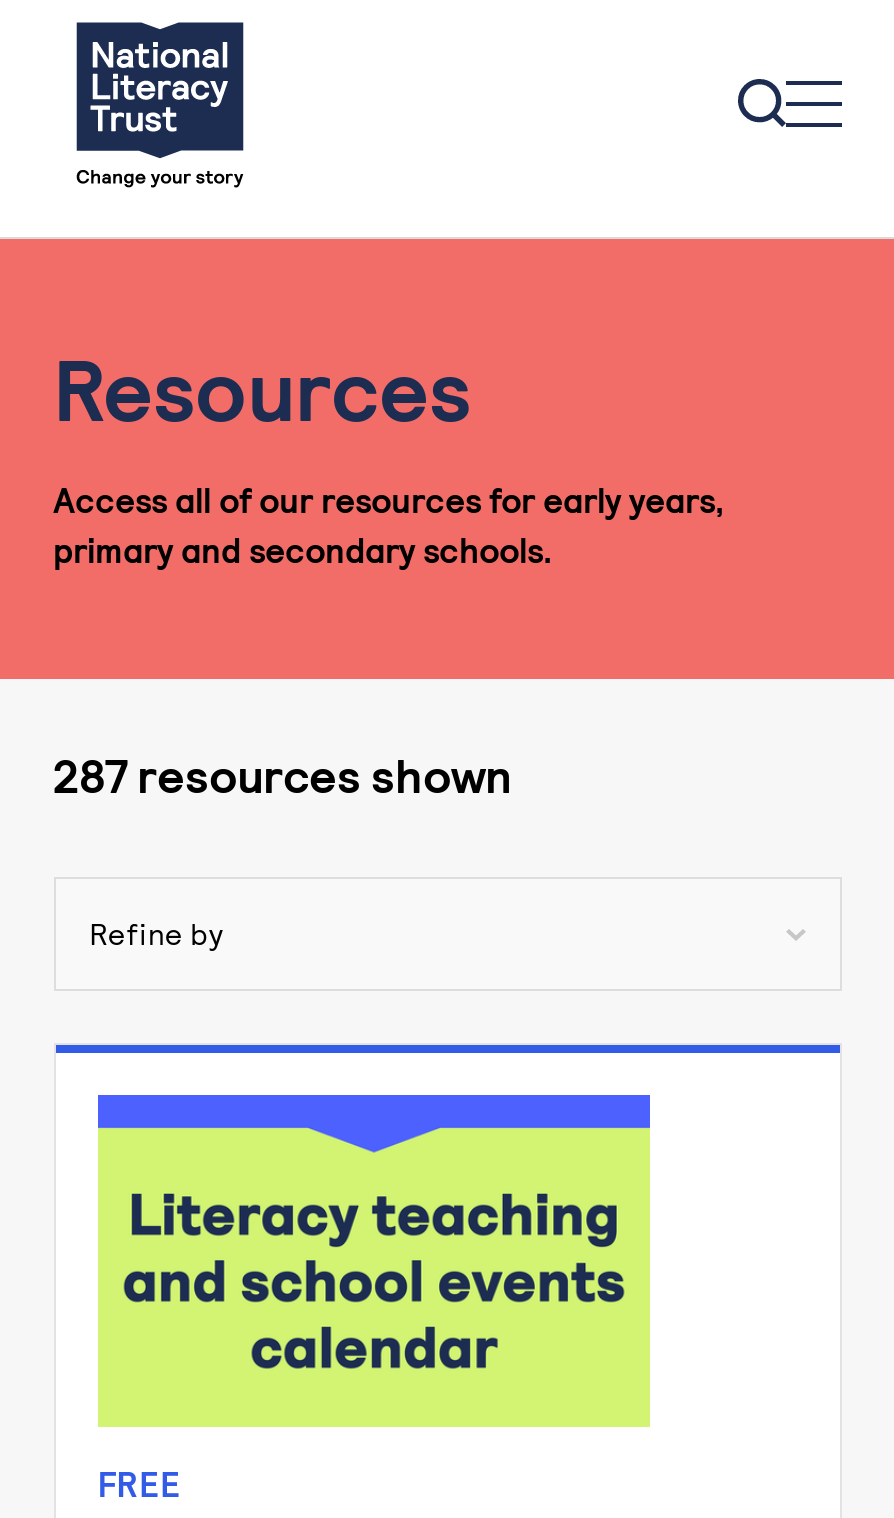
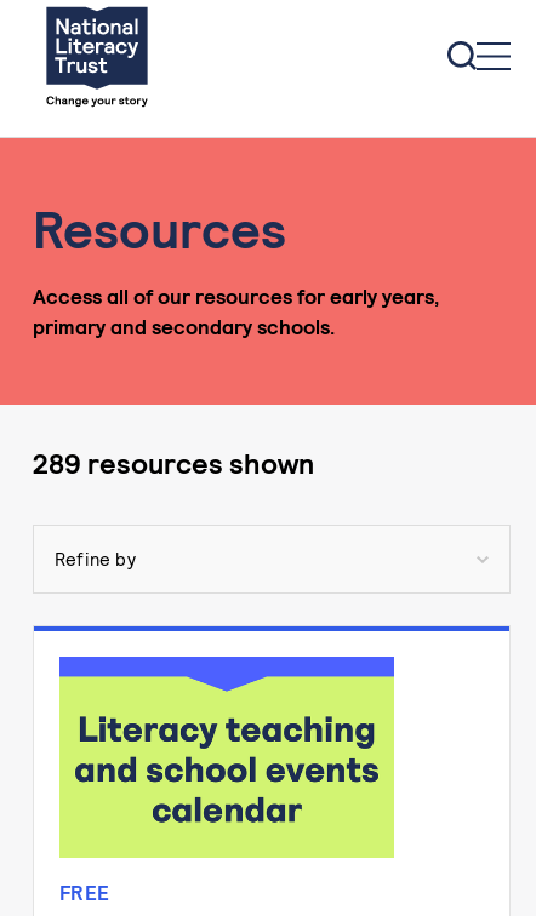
[53,747,511,807] 287 resources shown -> [32,446,314,482] 289 resources shown

